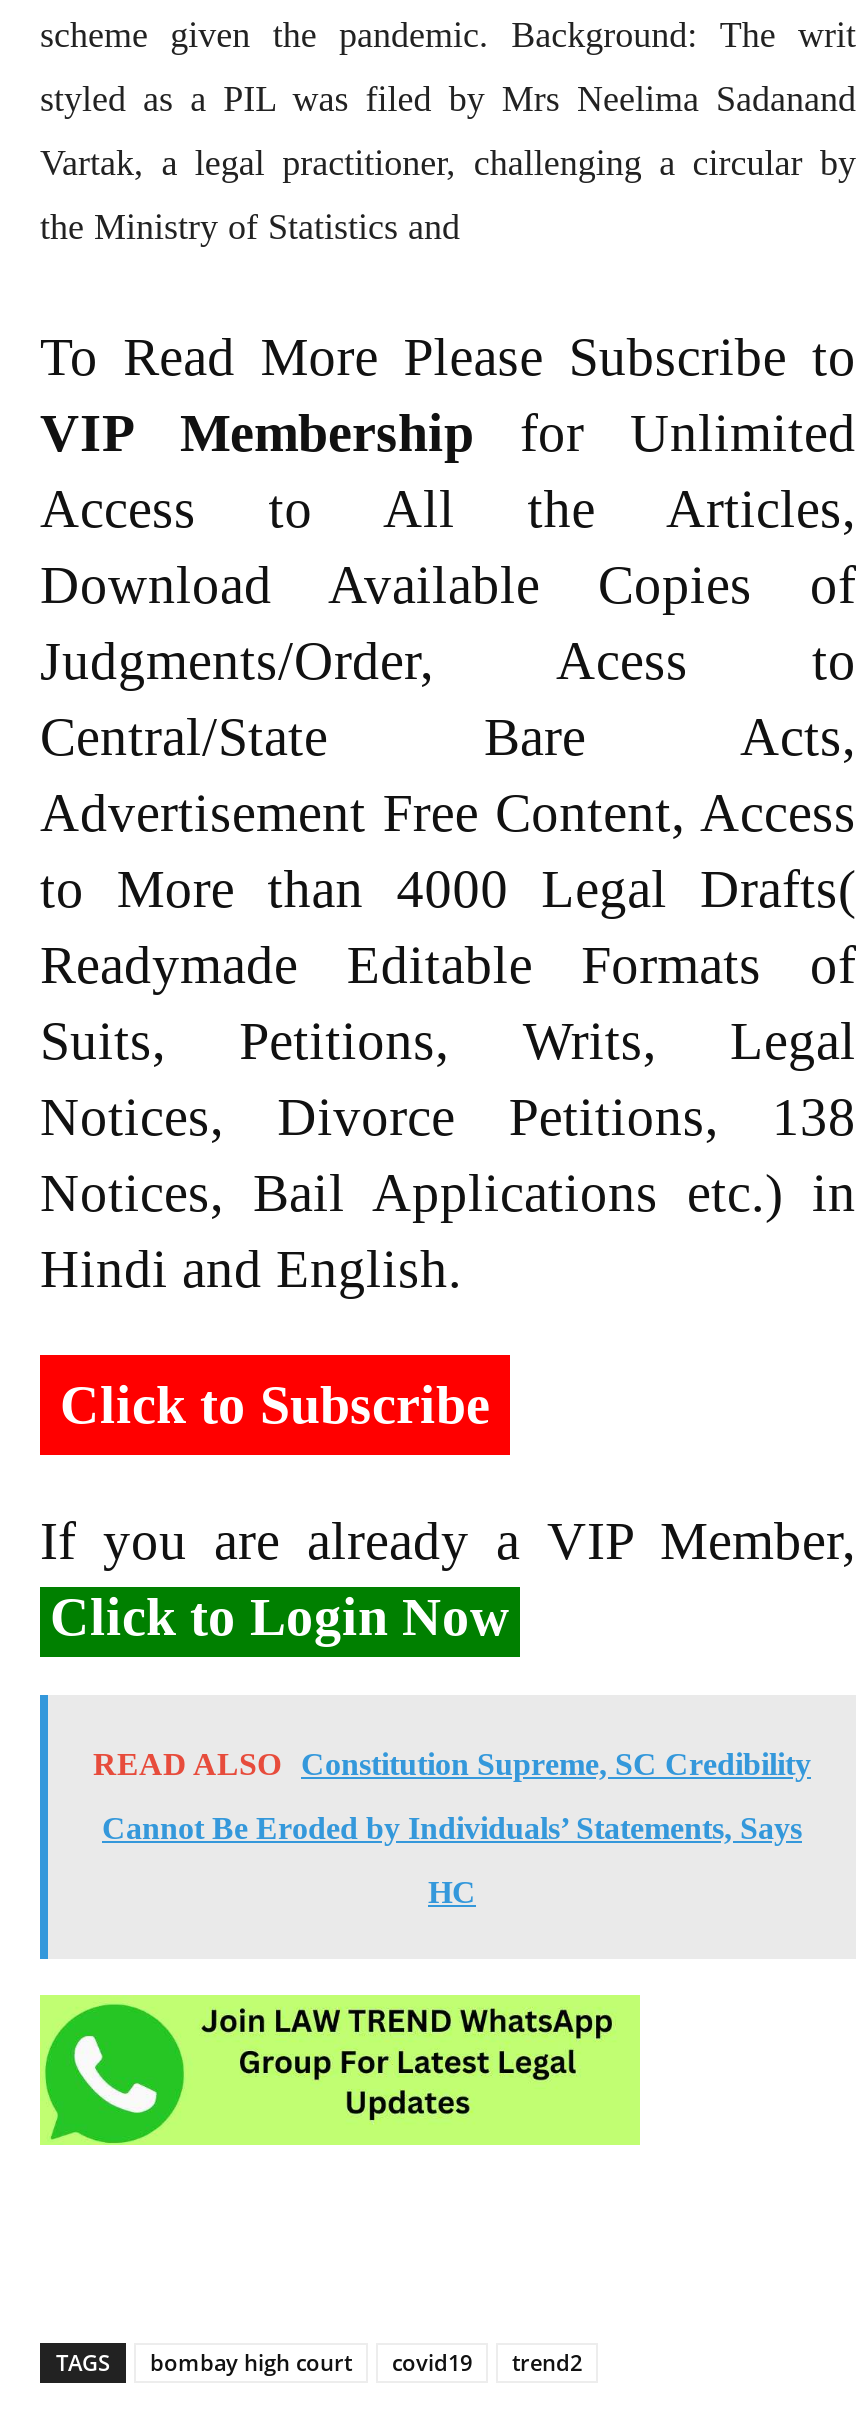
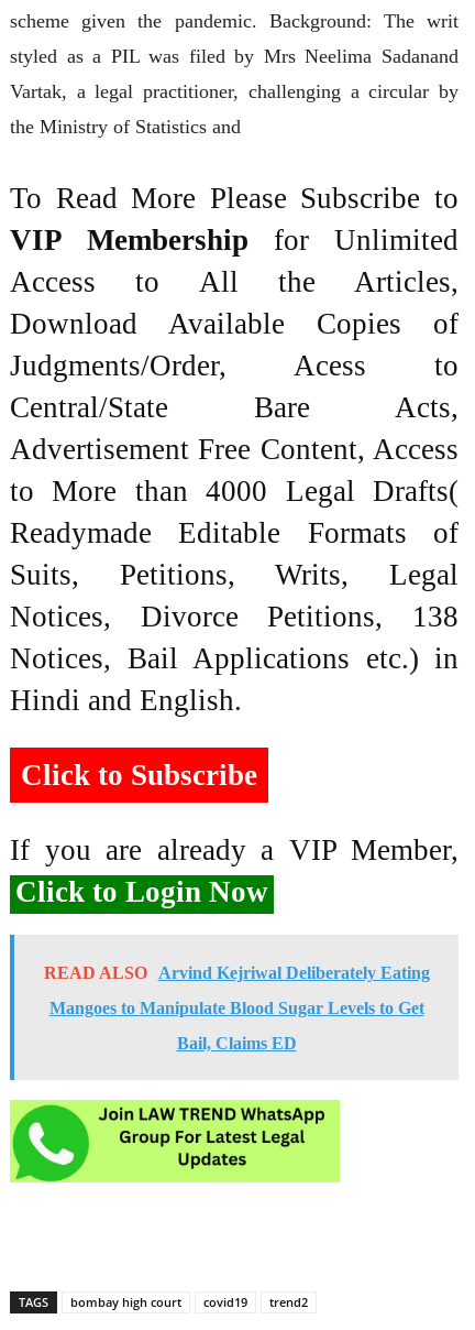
[93,1746,811,1780] READ ALSO Constitution Supreme, SC Credibility -> [43,963,429,982] READ ALSO Arvind Kejriwal Deliberately Eating
[102,1810,802,1844] Cannot Be Eroded by Individuals’ Statements, Says -> [49,999,424,1017] Mangoes to Manipulate Blood Sugar Levels to Get
[428,1874,476,1908] HC -> [176,1034,296,1053] Bail, Claims ED

